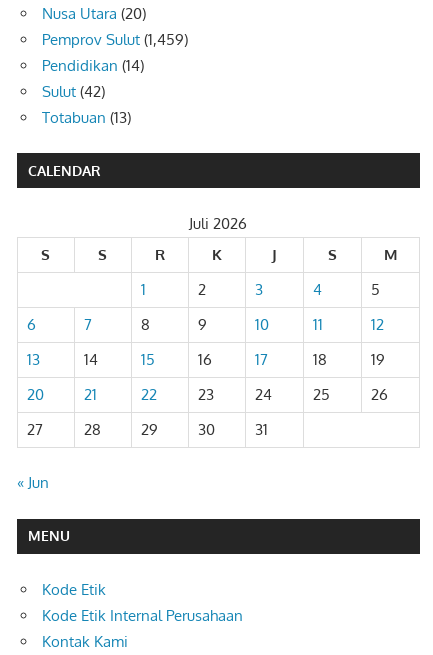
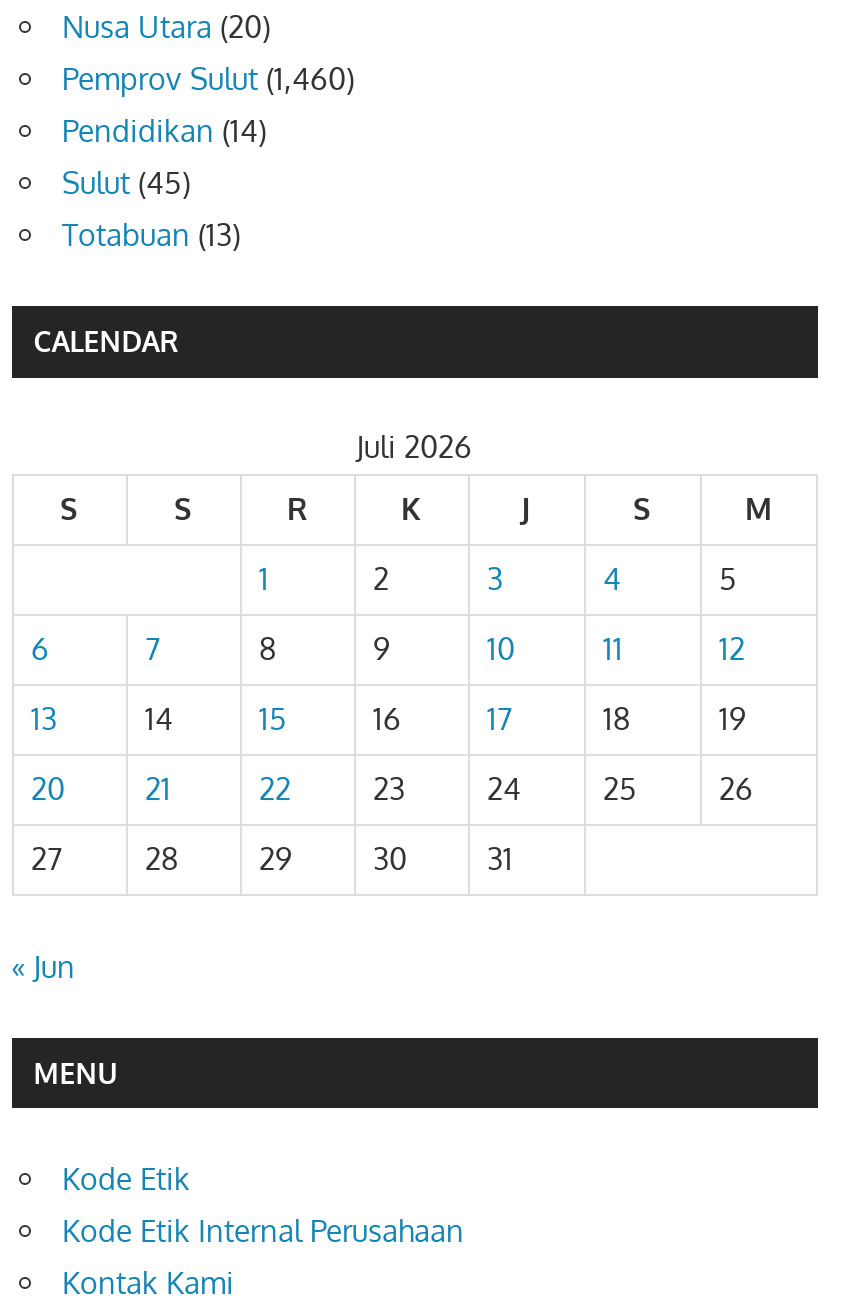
[42,30,188,49] Pemprov Sulut (1,459) -> [62,59,354,97] Pemprov Sulut (1,460)
[42,82,105,101] Sulut (42) -> [62,163,190,201] Sulut (45)

